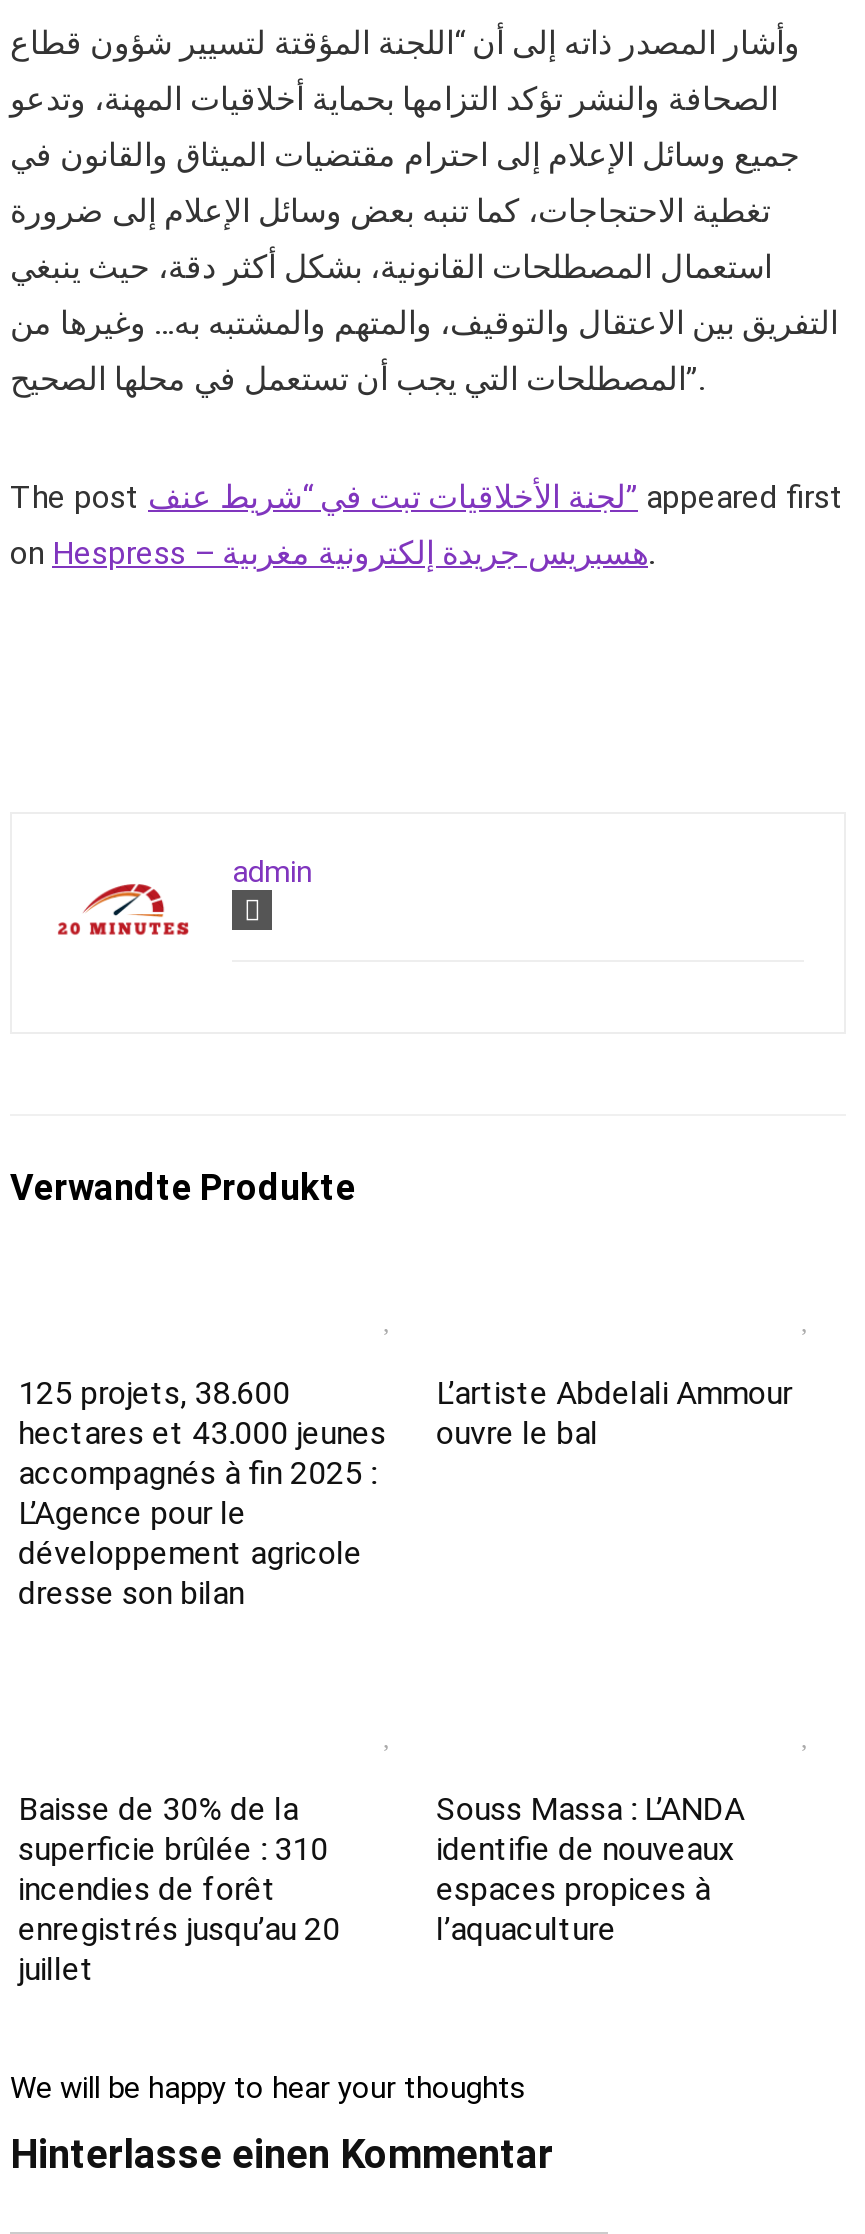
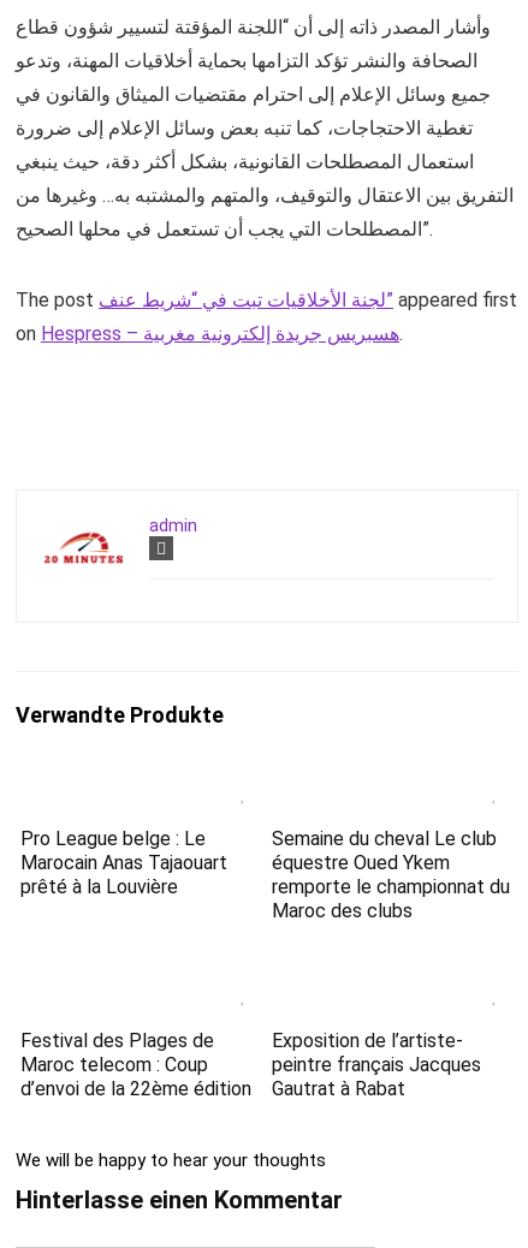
[18,1374,386,1612] 125 projets, 38.600 | hectares et 43.000 jeunes | accompagnés à fin 2025 : | L’Agence pour le | développement agricole | dresse son bilan -> [21,827,228,898] Pro League belge : Le | Marocain Anas Tajaouart | prêté à la Louvière
[436,1374,792,1452] L’artiste Abdelali Ammour | ouvre le bal -> [272,827,510,922] Semaine du cheval Le club | équestre Oued Ykem | remporte le championnat du | Maroc des clubs
[18,1790,340,1988] Baisse de 30% de la | superficie brûlée : 310 | incendies de forêt | enregistrés jusqu’au 20 | juillet -> [21,1029,252,1100] Festival des Plages de | Maroc telecom : Coup | d’envoi de la 22ème édition
[436,1790,744,1948] Souss Massa : L’ANDA | identifie de nouveaux | espaces propices à | l’aquaculture -> [272,1029,481,1100] Exposition de l’artiste- | peintre français Jacques | Gautrat à Rabat

